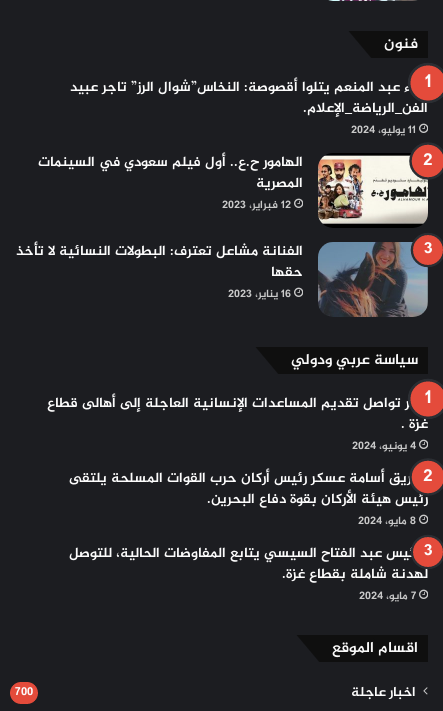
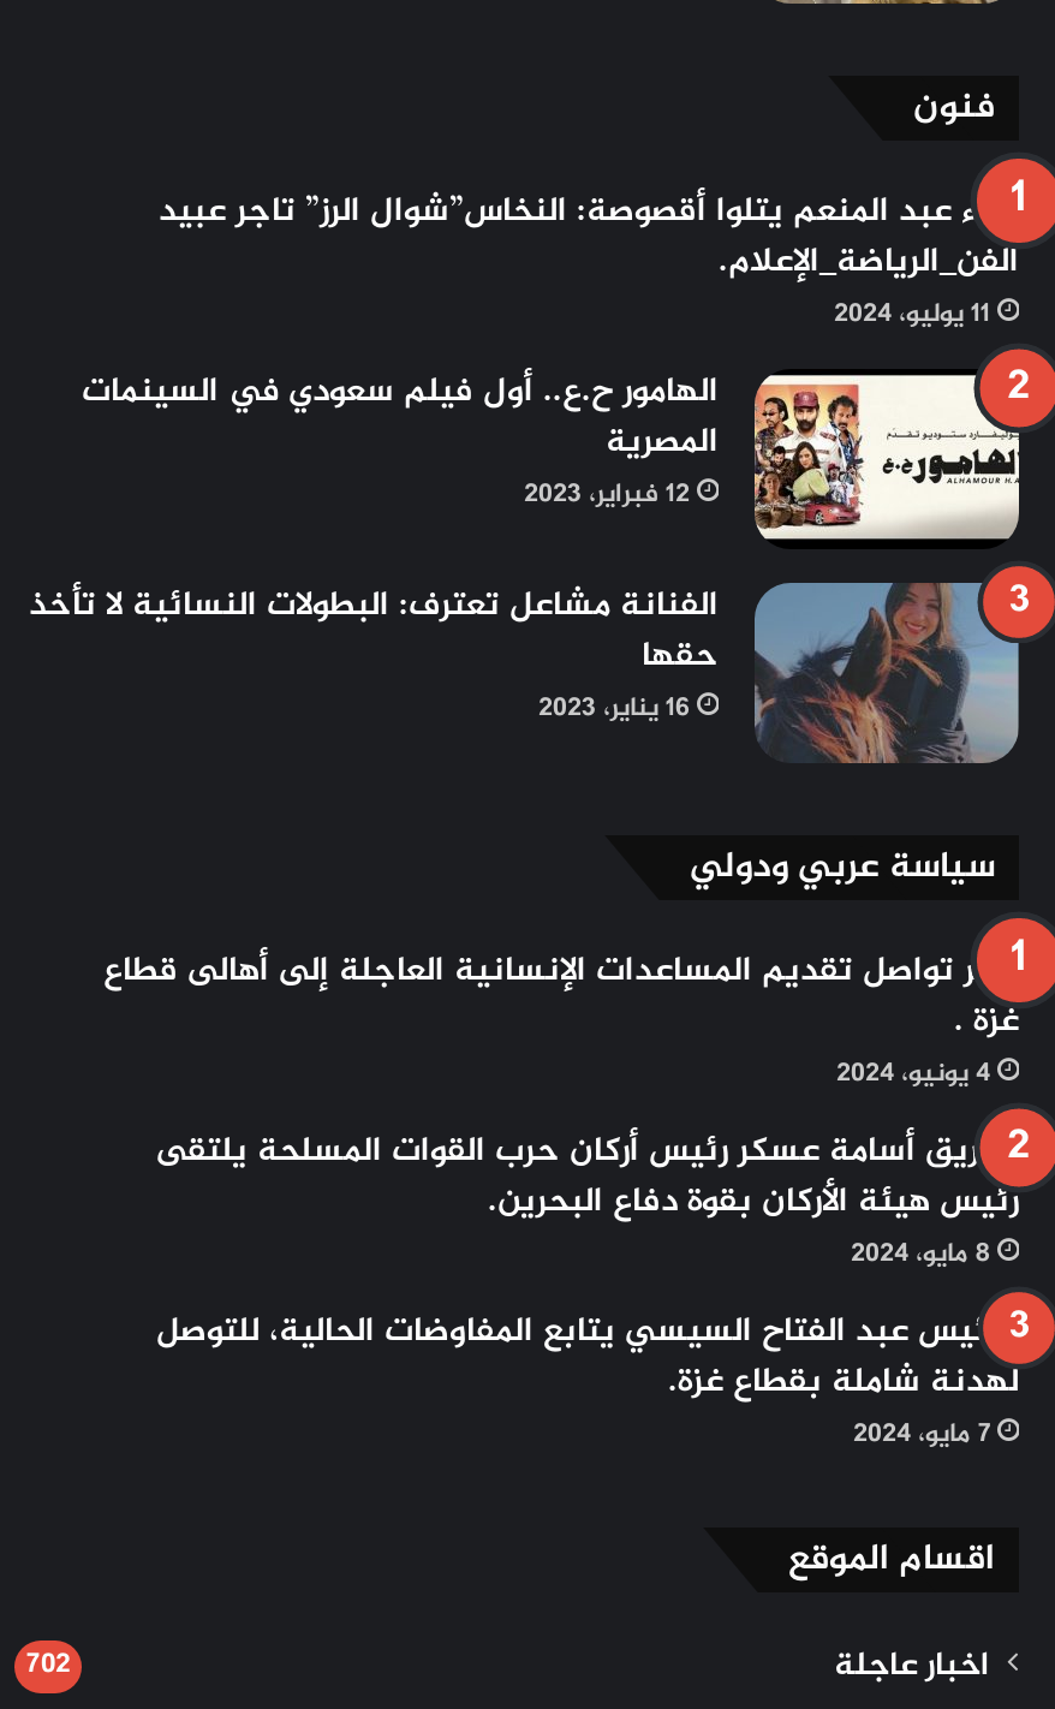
[15,683,33,702] 700 -> [26,1642,70,1688] 702

